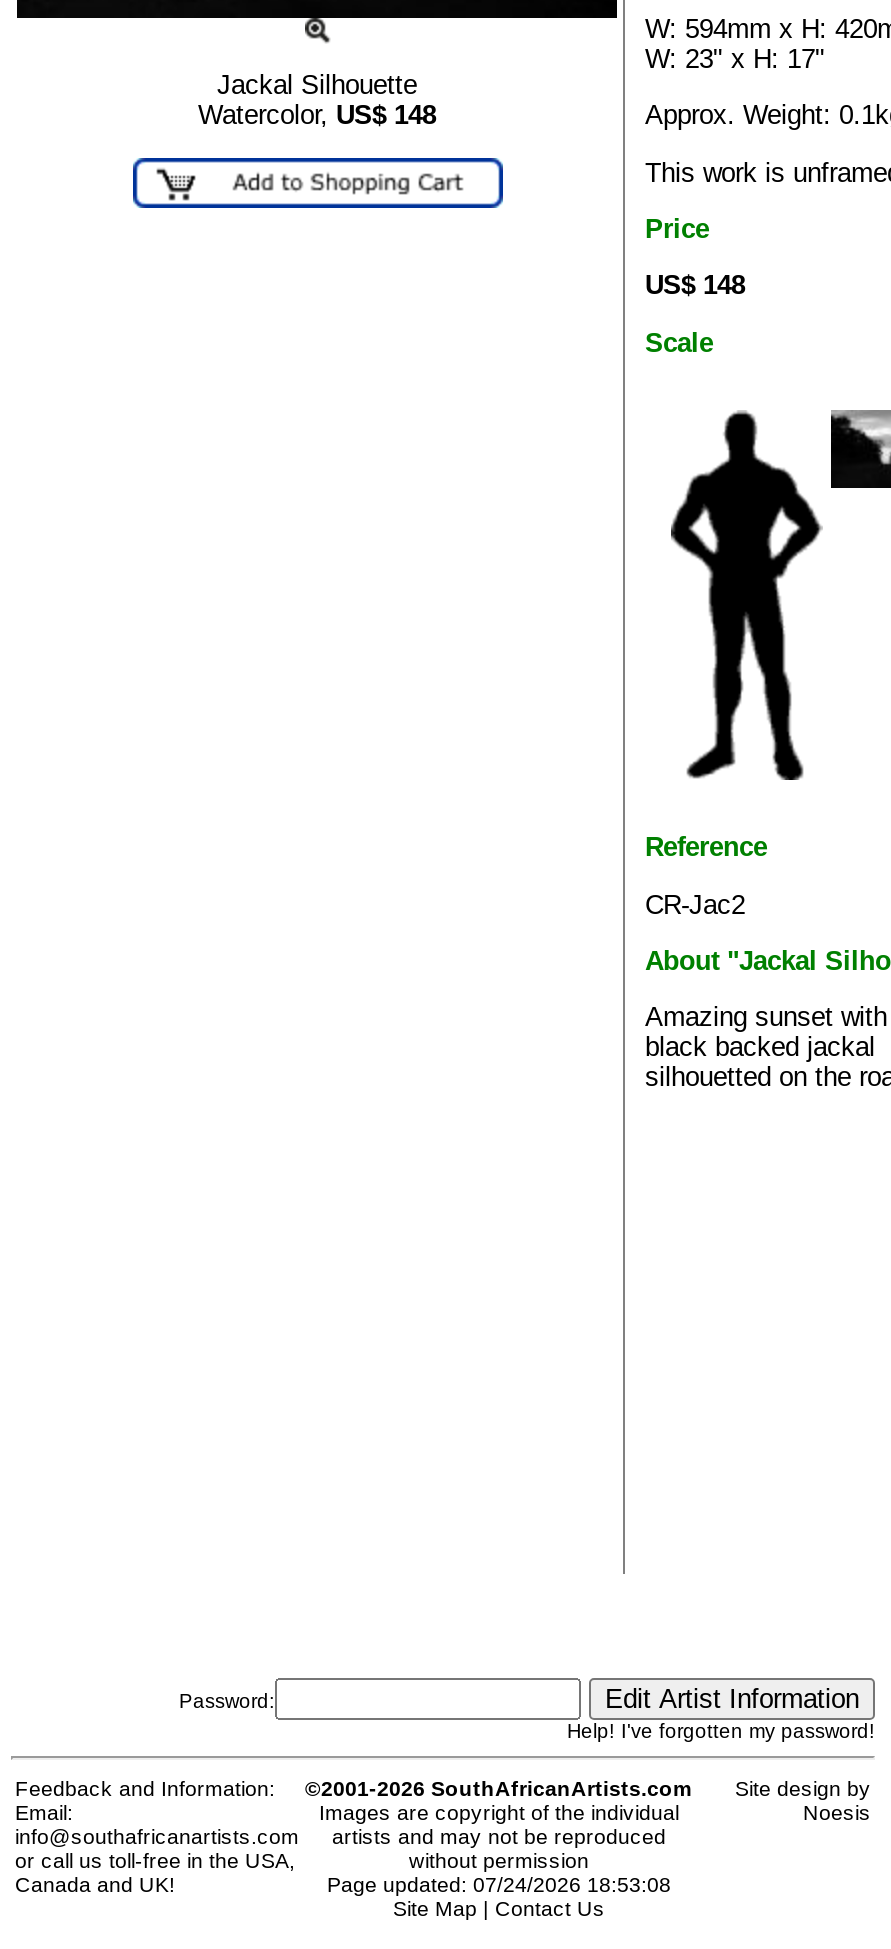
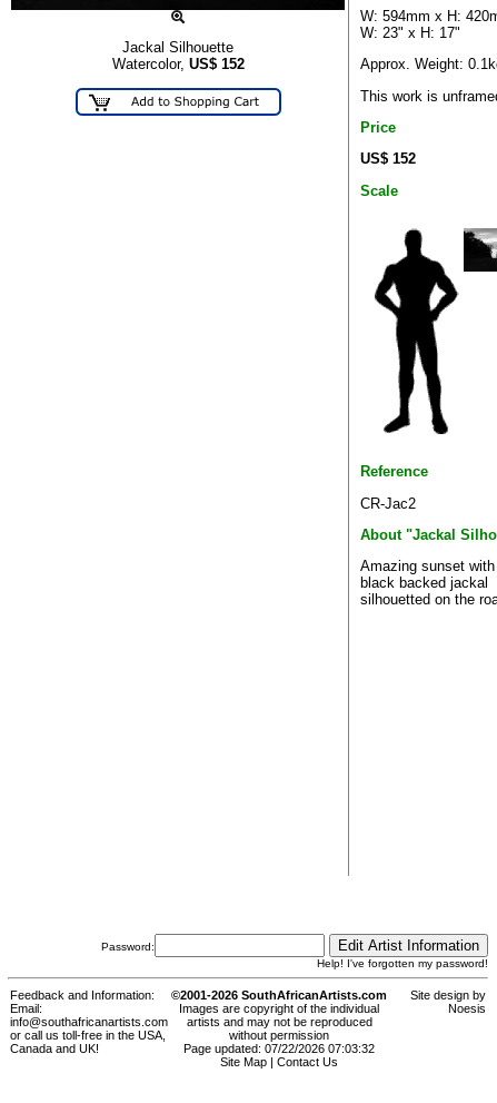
[198,101,436,131] Watercolor, US$148 -> [112,56,244,73] Watercolor, US$152
[645,271,745,301] US$ 148 -> [360,151,416,167] US$ 152
[327,1873,671,1897] Page updated: 07/24/2026 18:53:08 -> [183,1042,375,1055] Page updated: 07/22/2026 07:03:32

